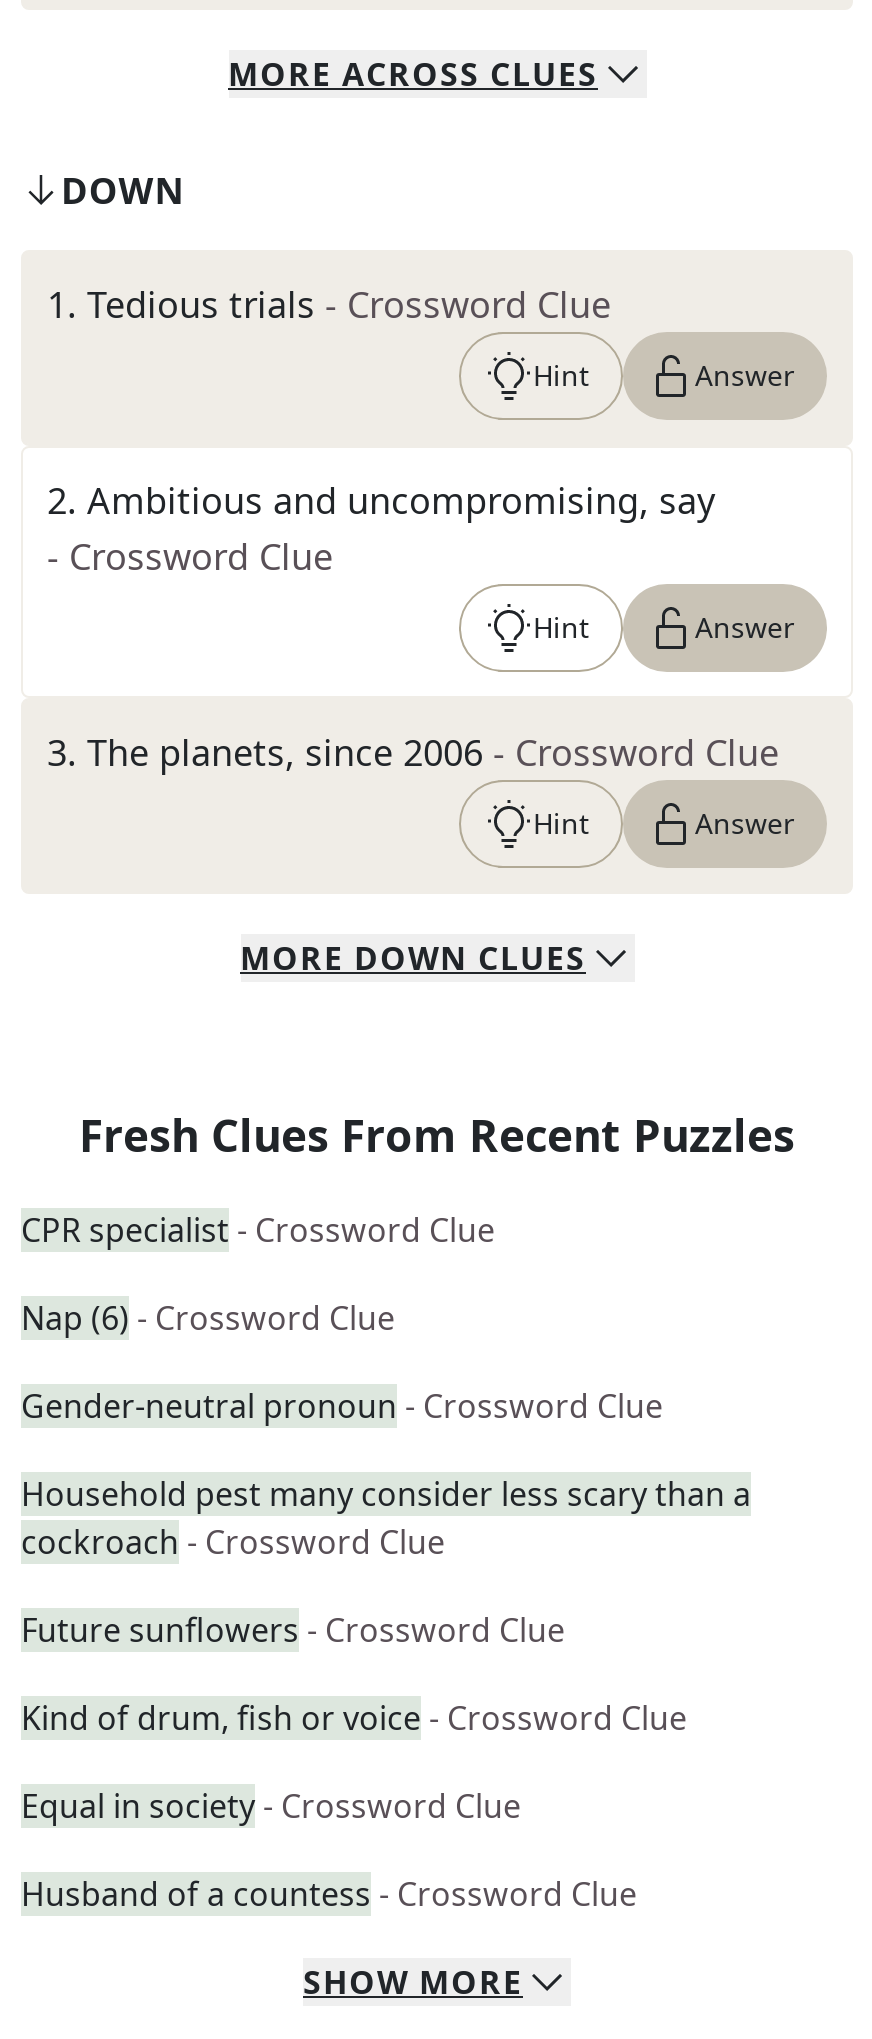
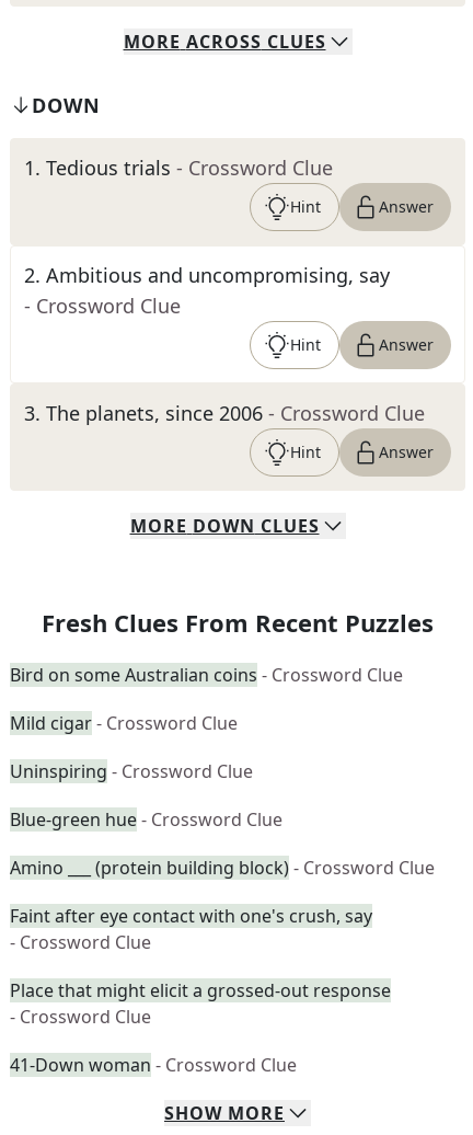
[21,1208,495,1252] CPR specialist - Crossword Clue -> [10,663,403,687] Bird on some Australian coins - Crossword Clue
[21,1296,395,1340] Nap (6) - Crossword Clue -> [10,711,238,735] Mild cigar - Crossword Clue
[21,1384,663,1428] Gender-neutral pronoun - Crossword Clue -> [10,759,253,783] Uninspiring - Crossword Clue
[21,1472,751,1564] Household pest many consider less scary than a | cockroach - Crossword Clue -> [10,807,282,832] Blue-green hue - Crossword Clue
[21,1608,565,1652] Future sunflowers - Crossword Clue -> [10,856,435,880] Amino ___ (protein building block) - Crossword Clue
[21,1696,687,1740] Kind of drum, fish or voice - Crossword Clue -> [10,904,372,954] Faint after eye contact with one's crush, say | - Crossword Clue
[21,1784,521,1828] Equal in society - Crossword Clue -> [10,978,391,1029] Place that might elicit a grossed-out response | - Crossword Clue
[21,1872,637,1916] Husband of a countess - Crossword Clue -> [10,1053,297,1077] 41-Down woman - Crossword Clue

